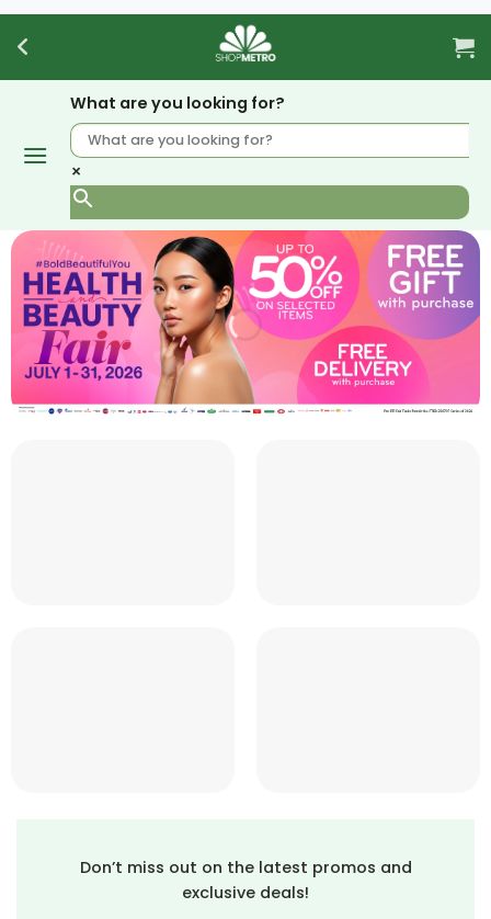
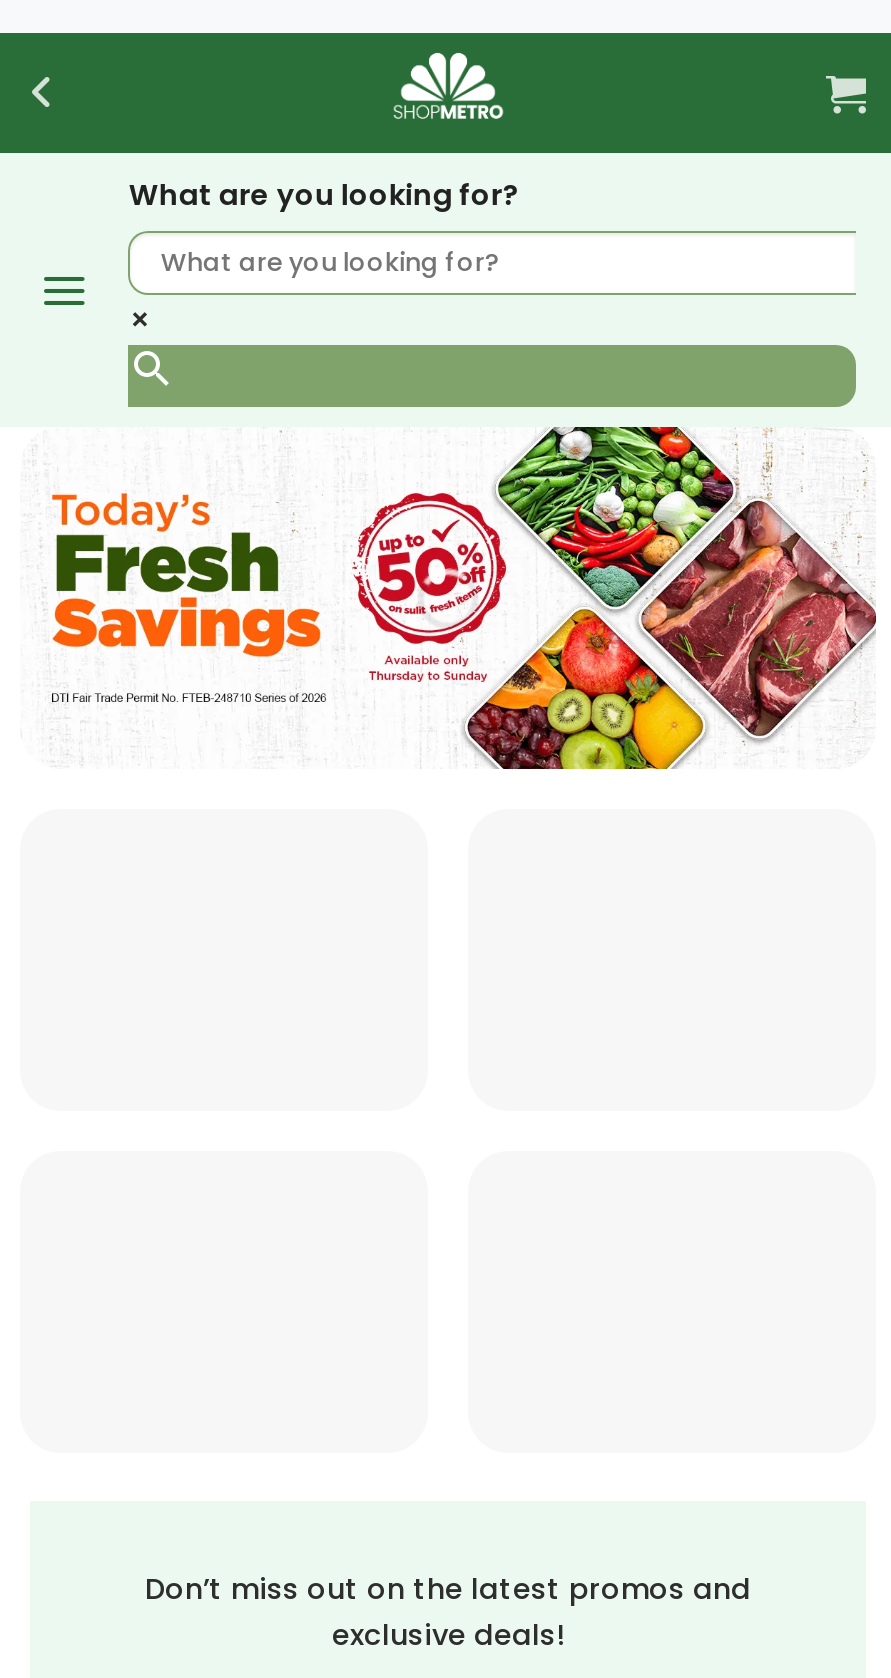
[10,229,481,418] [image] -> [20,425,878,771] [image]

